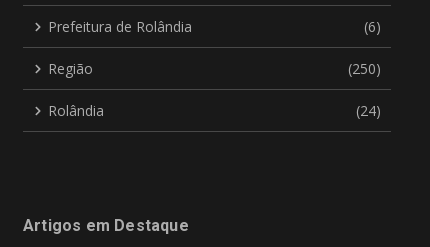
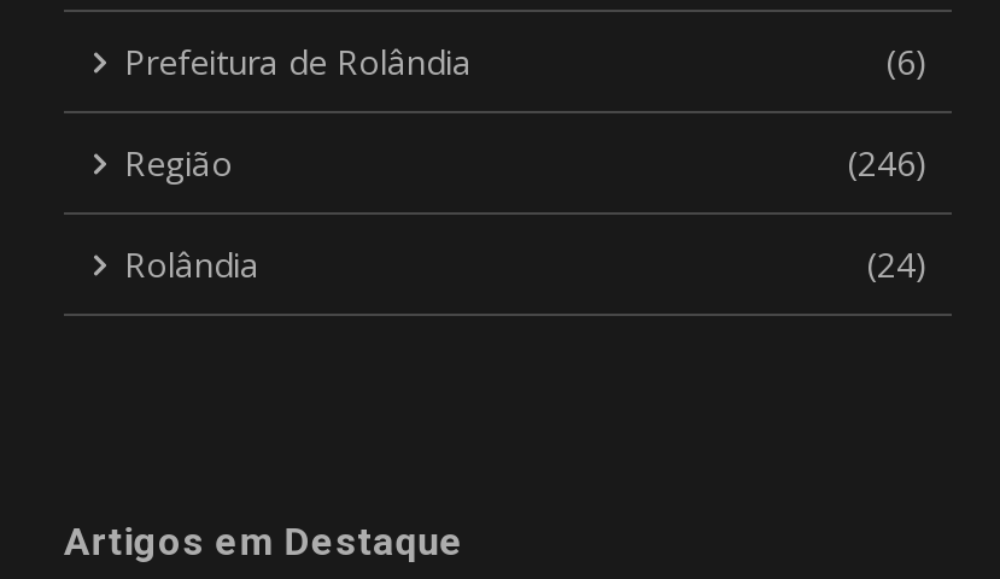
[348,59,381,78] (250) -> [848,141,928,186] (246)

